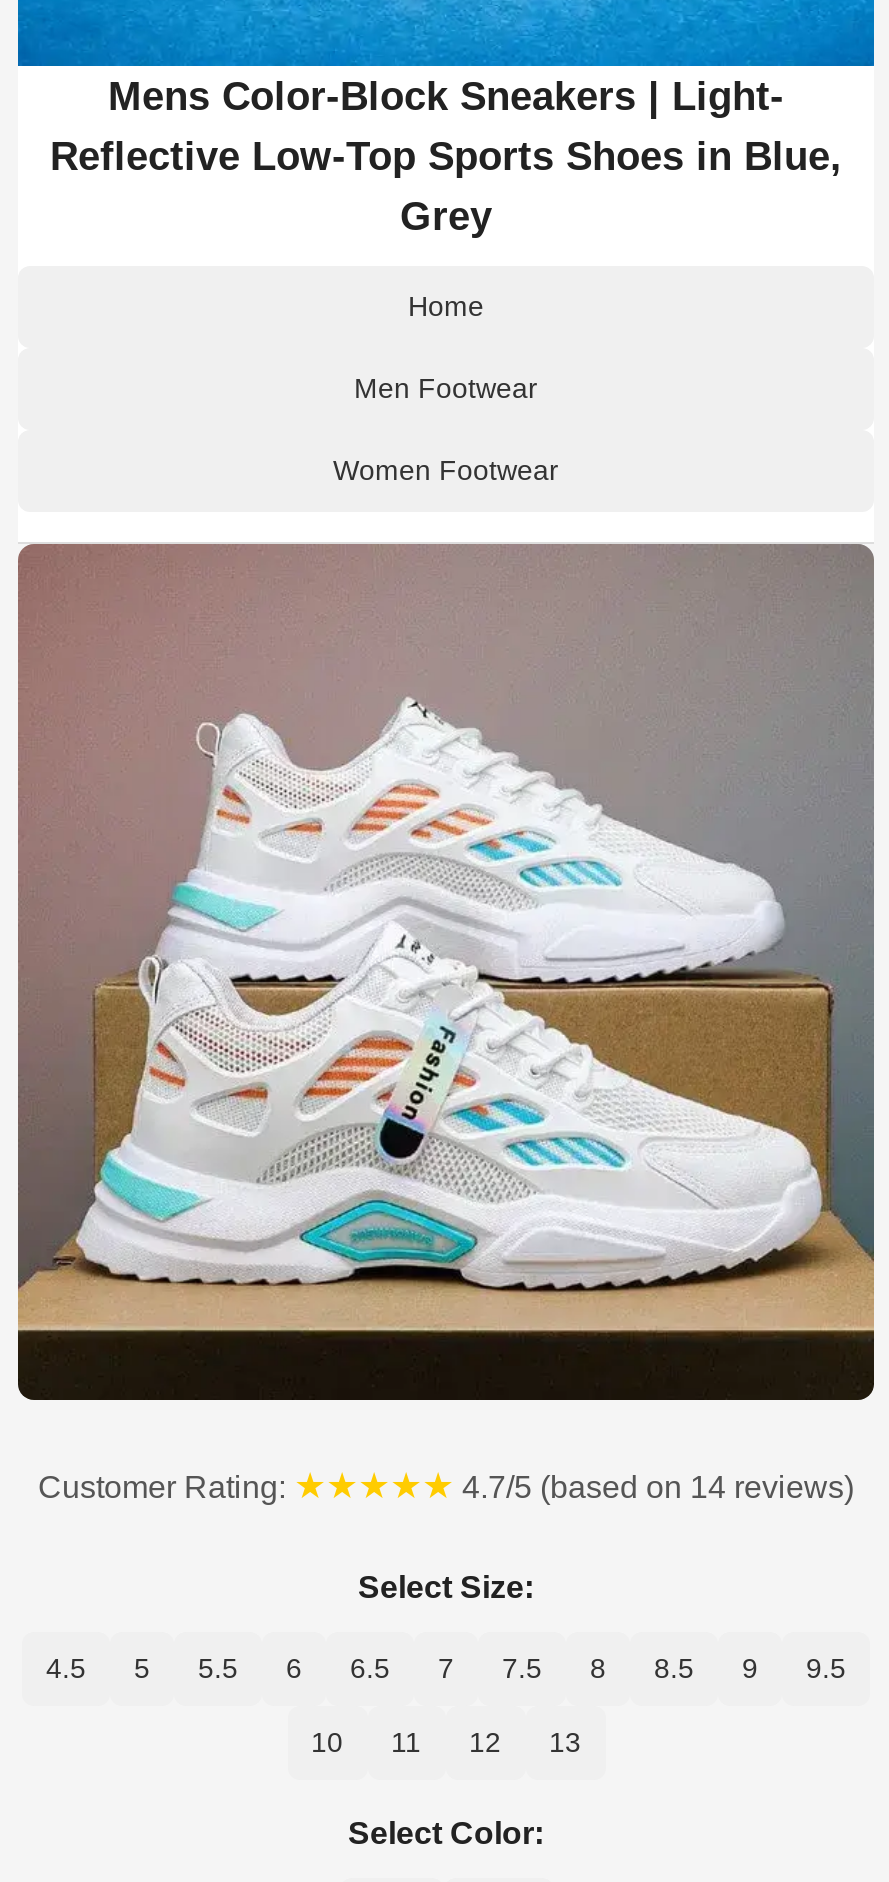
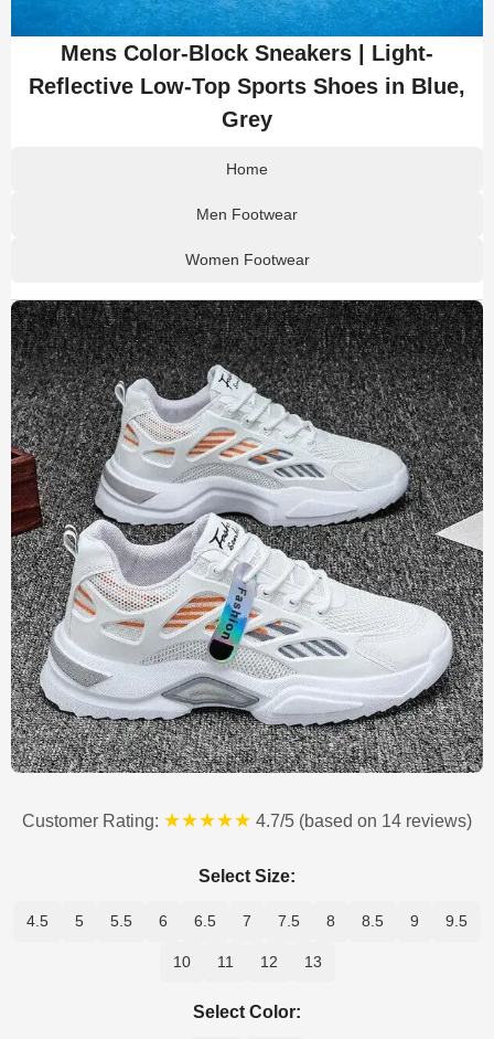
[16,542,876,1402] [image] -> [10,299,484,773] [image]

